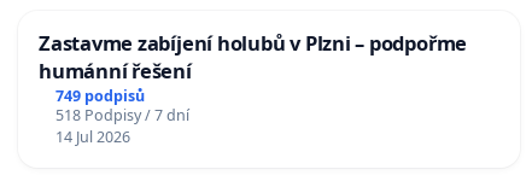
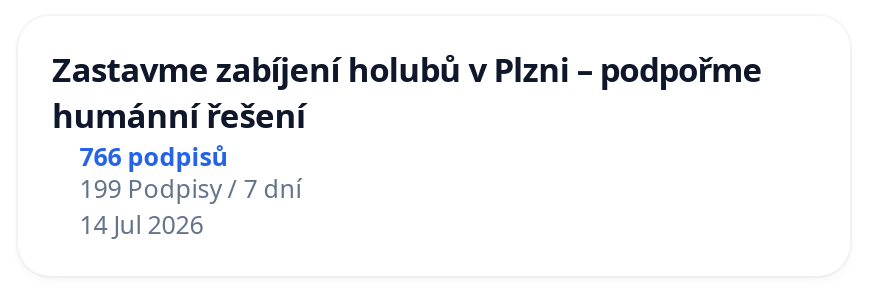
[55,85,145,106] 749 podpisů -> [80,140,228,174] 766 podpisů
[55,104,189,125] 518 Podpisy / 7 dní -> [80,172,302,206] 199 Podpisy / 7 dní

